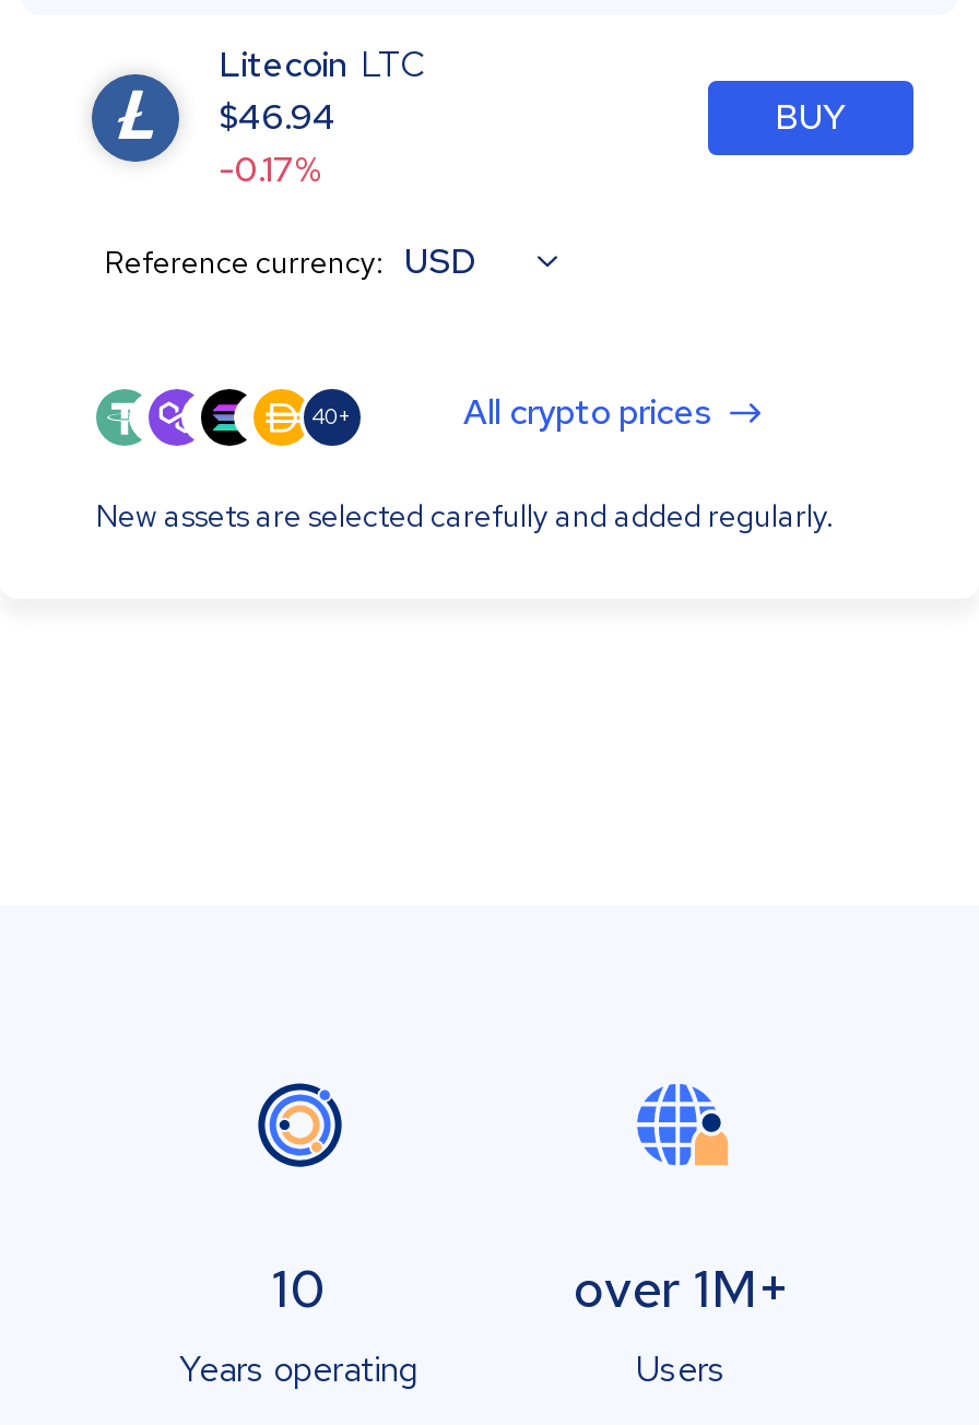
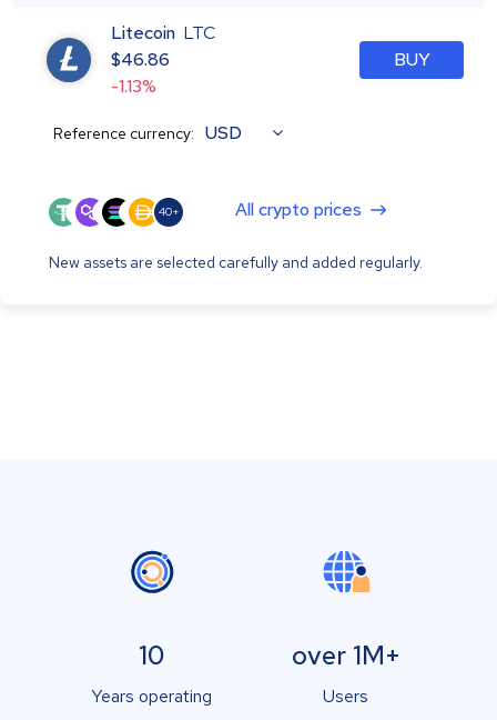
[219,94,337,139] $46.94 -> [111,48,170,71] $46.86
[219,146,323,192] -0.17% -> [111,74,156,98] -1.13%

